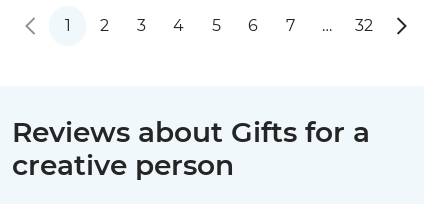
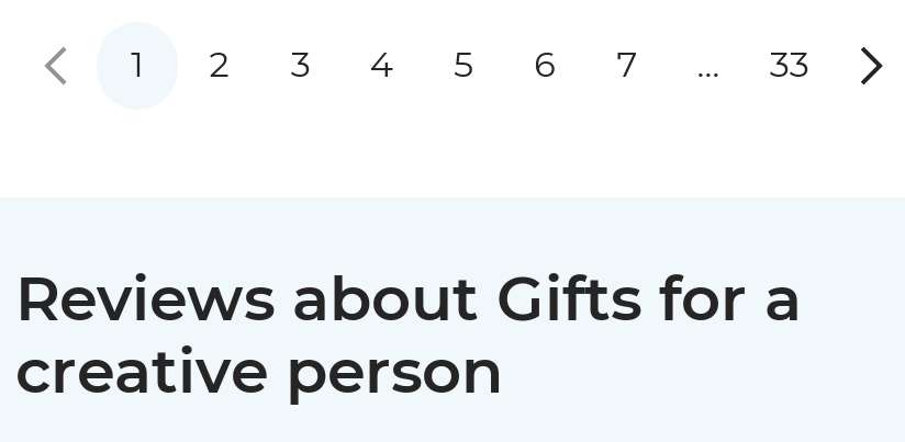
[355,16,373,35] 32 -> [770,45,809,87] 33

